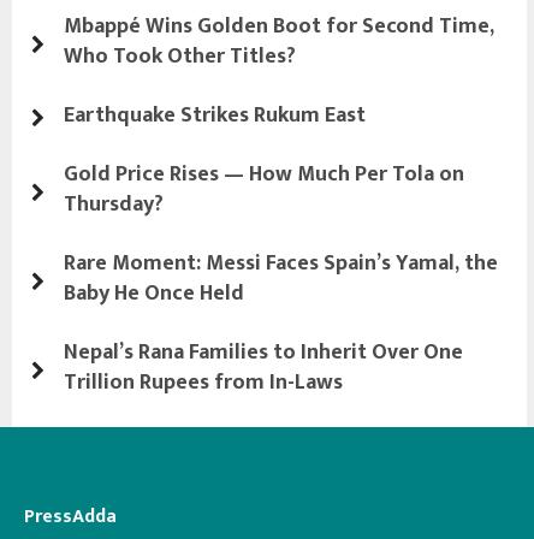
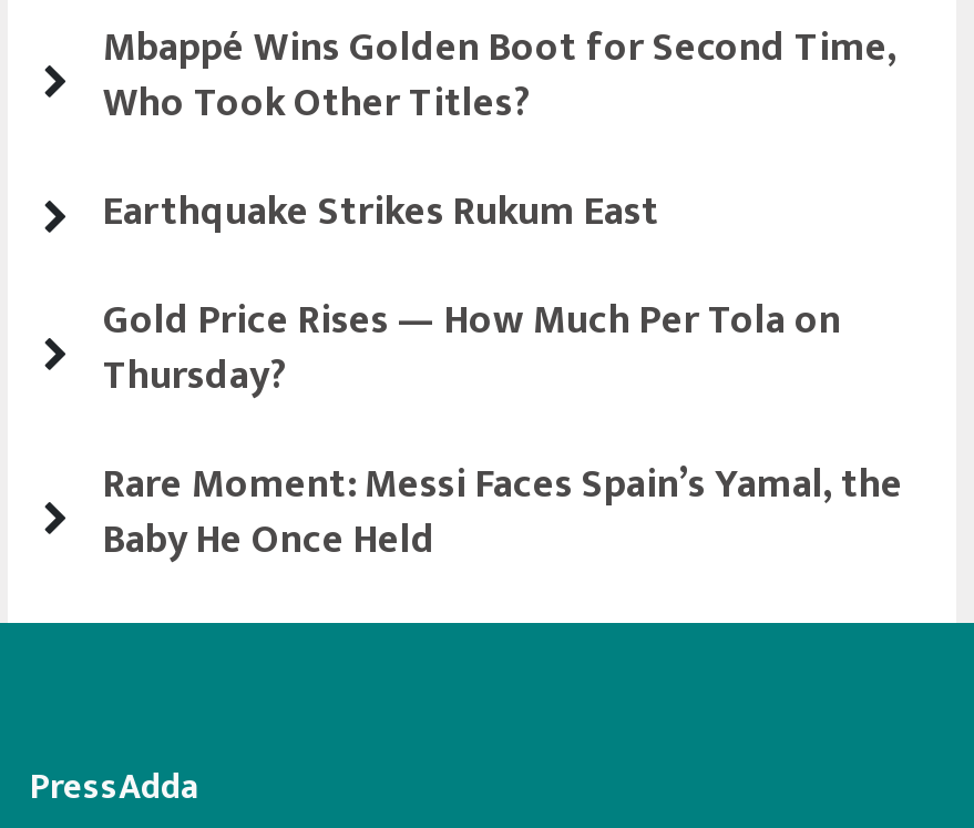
[64,334,463,400] Nepal’s Rana Families to Inherit Over One | Trillion Rupees from In-Laws -> none

